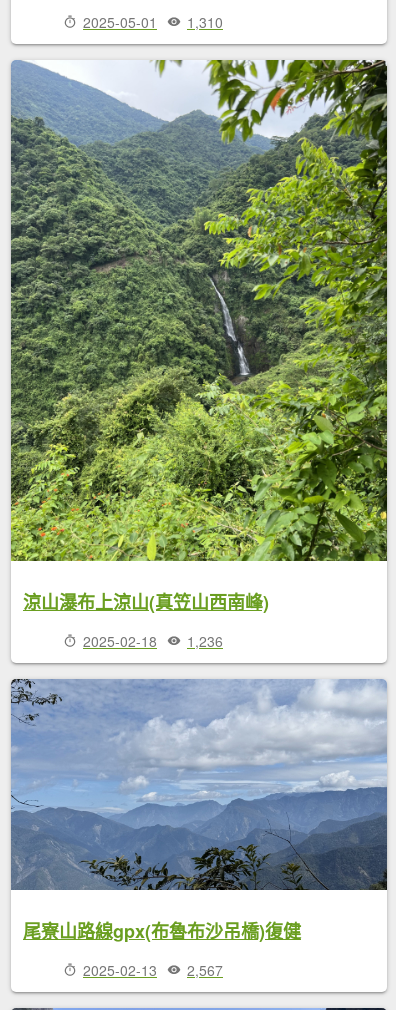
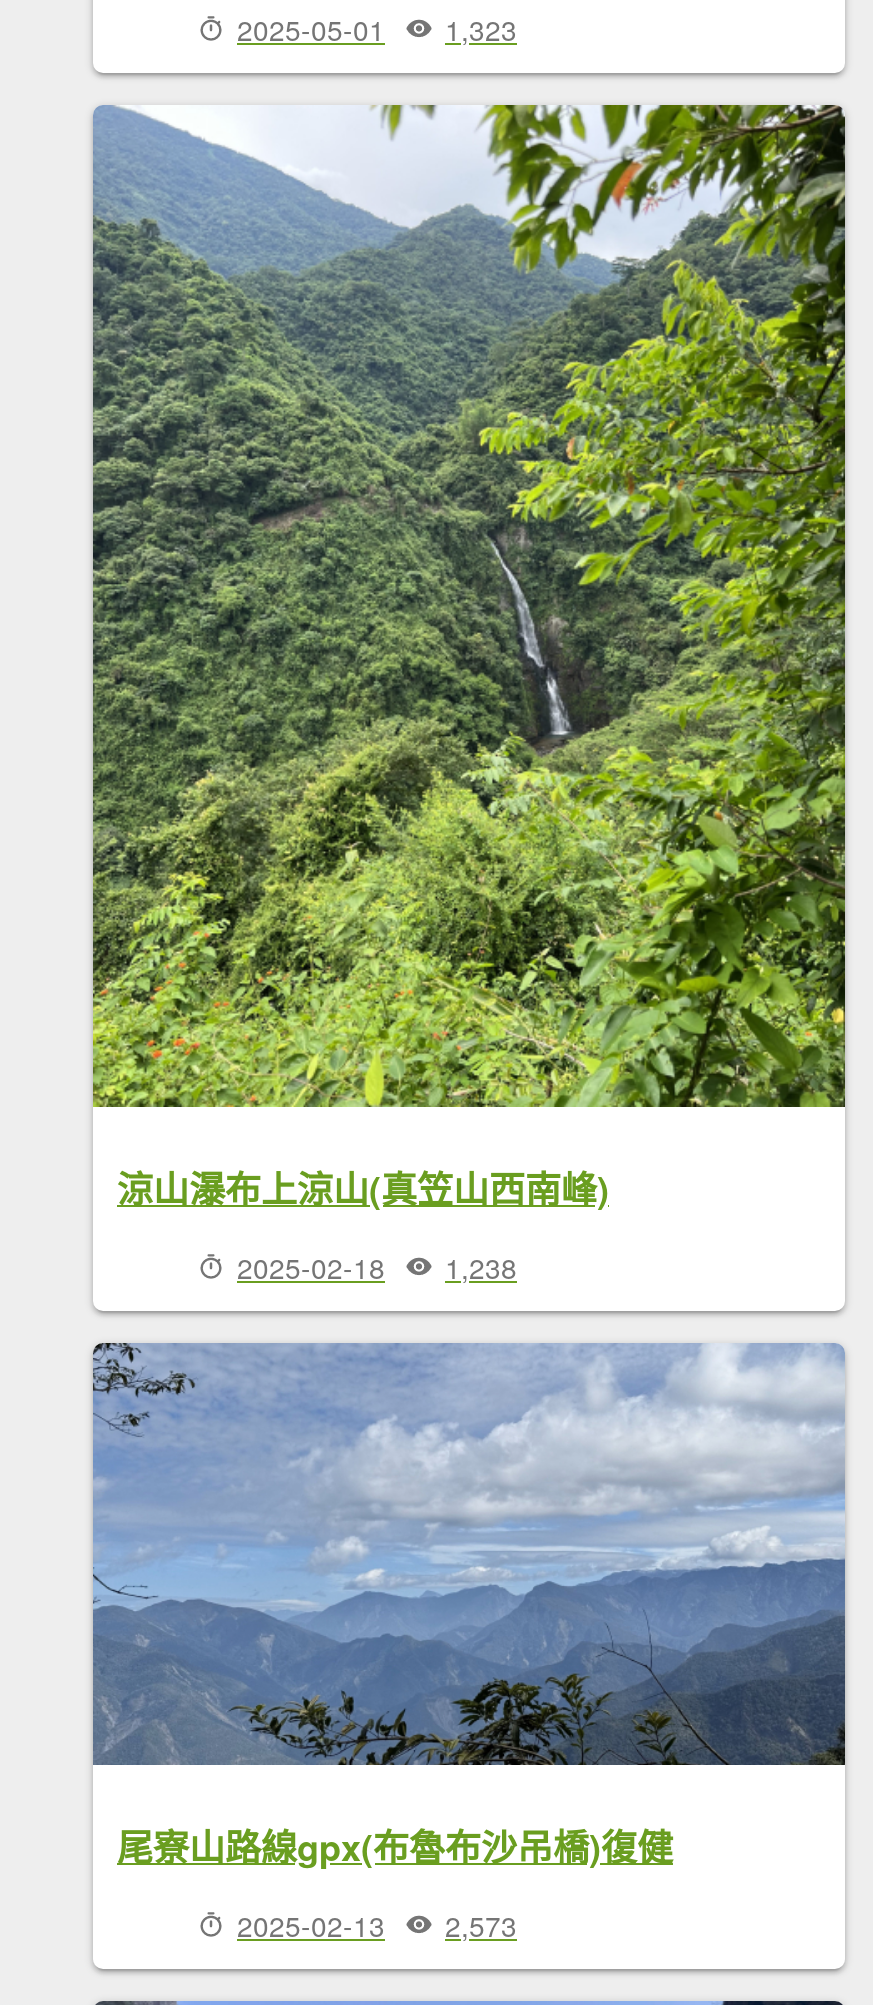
[83,12,223,32] 2025-05-01 1,310 -> [237,9,517,49] 2025-05-01 1,323
[83,631,223,651] 2025-02-18 1,236 -> [237,1247,517,1287] 2025-02-18 1,238
[83,960,223,980] 2025-02-13 2,567 -> [237,1905,517,1945] 2025-02-13 2,573

